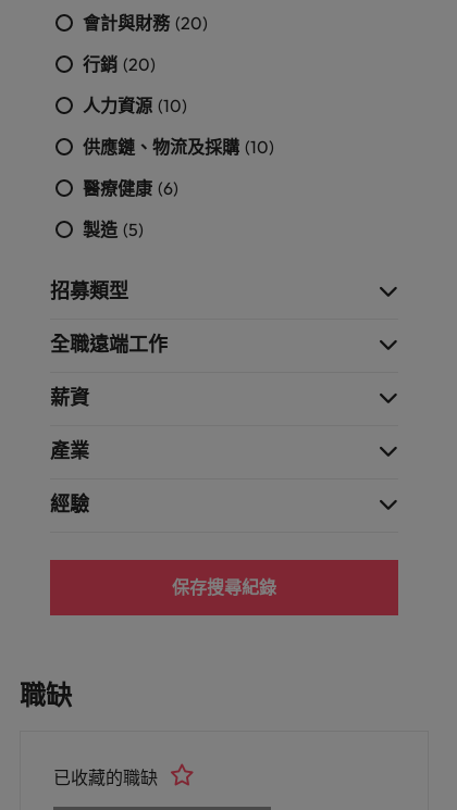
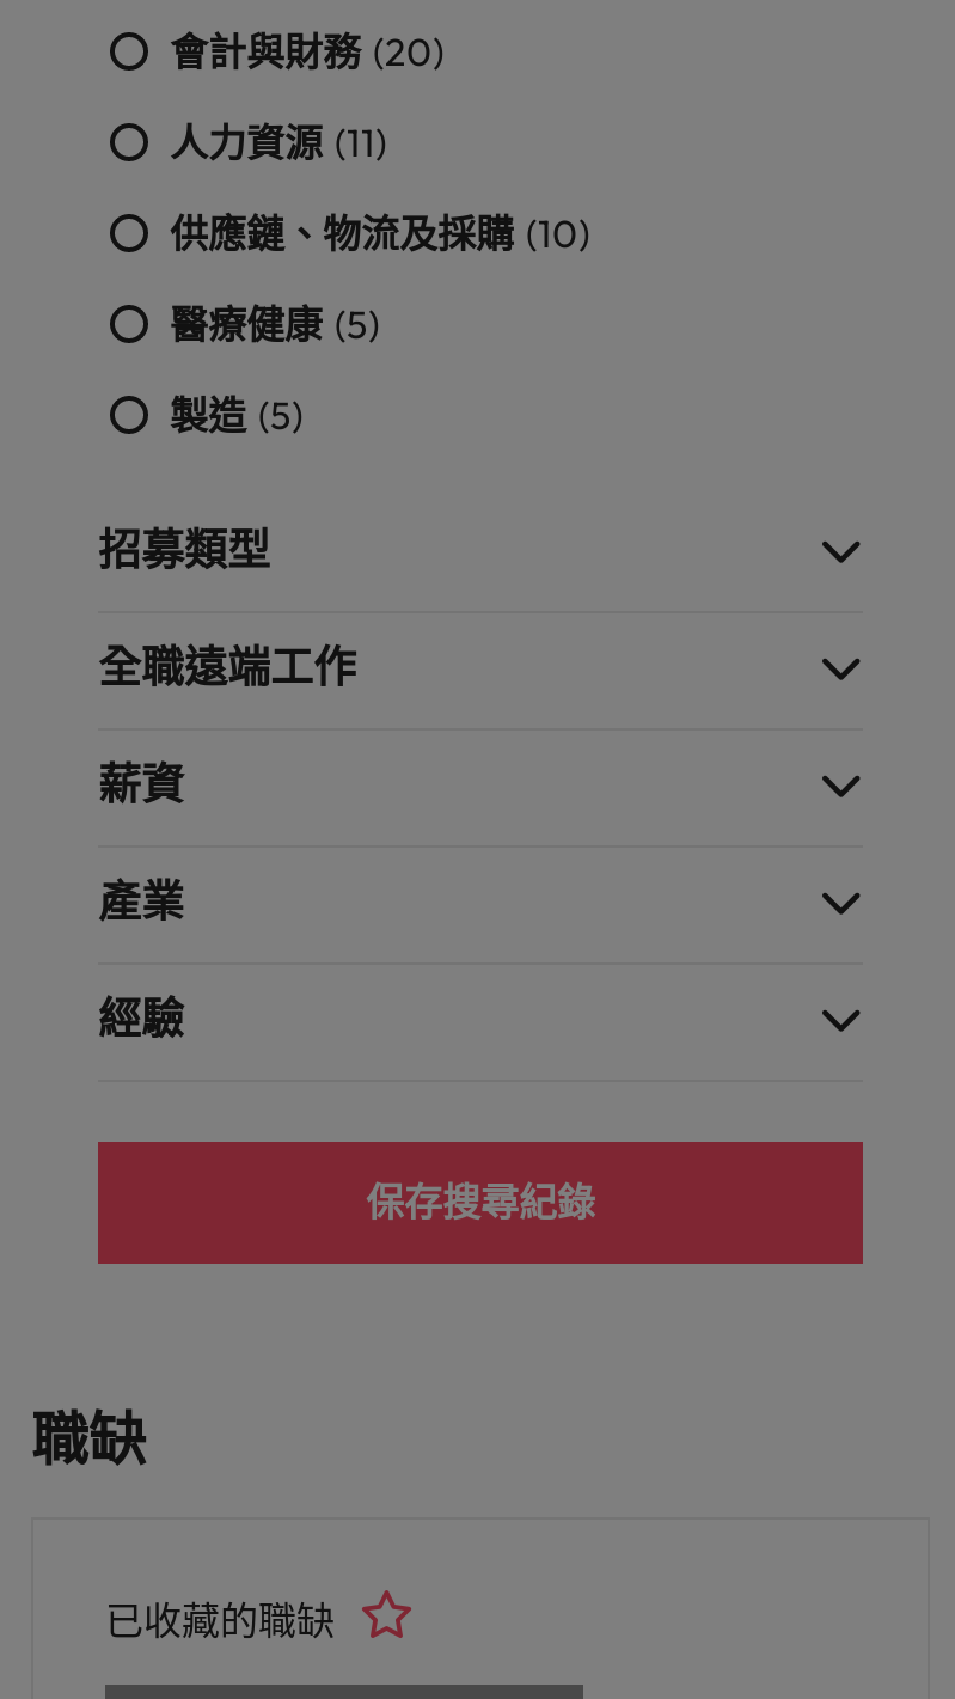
[83,53,187,116] 行銷 (20) | 人力資源 (10) -> [170,118,387,166] 人力資源 (11)
[83,177,178,199] 醫療健康 (6) -> [170,300,380,348] 醫療健康 (5)

